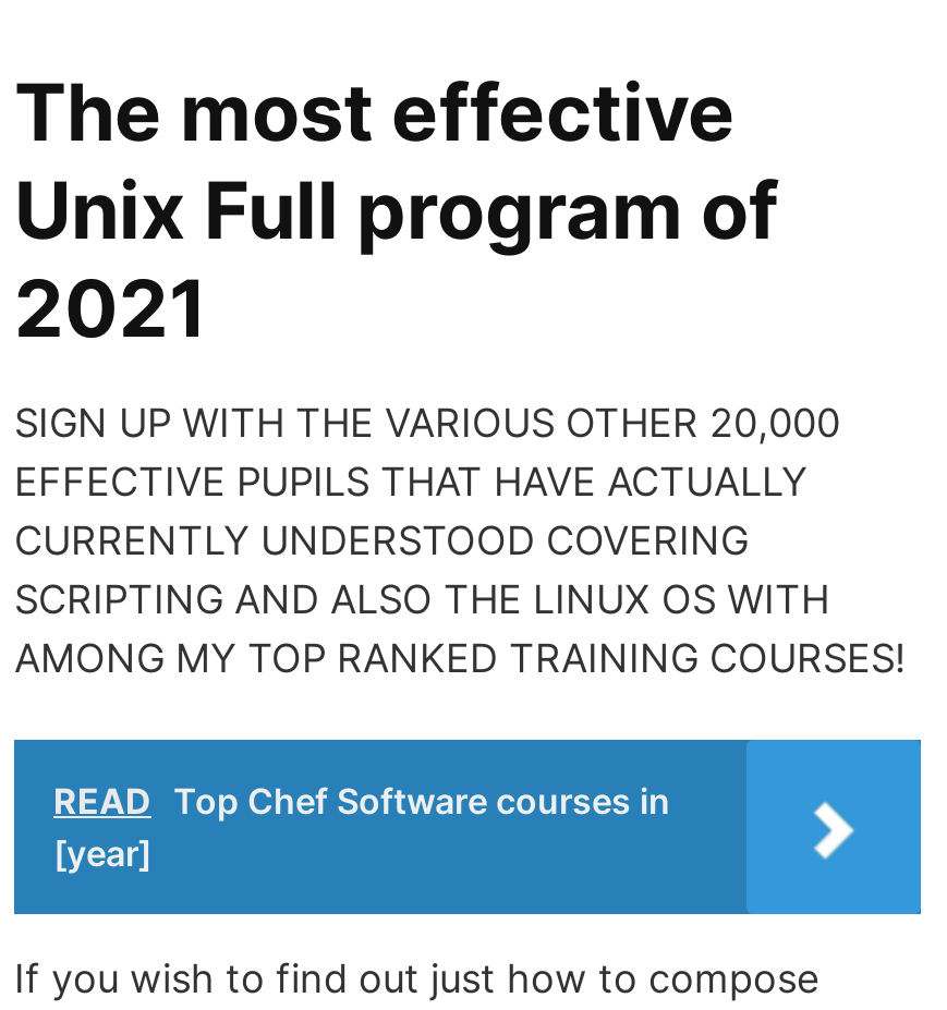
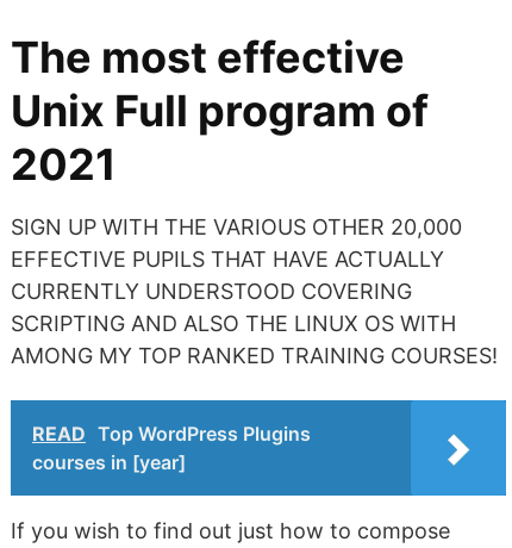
[53,779,670,875] READ Top Chef Software courses in | [year] -> [32,422,311,474] READ Top WordPress Plugins | courses in [year]

